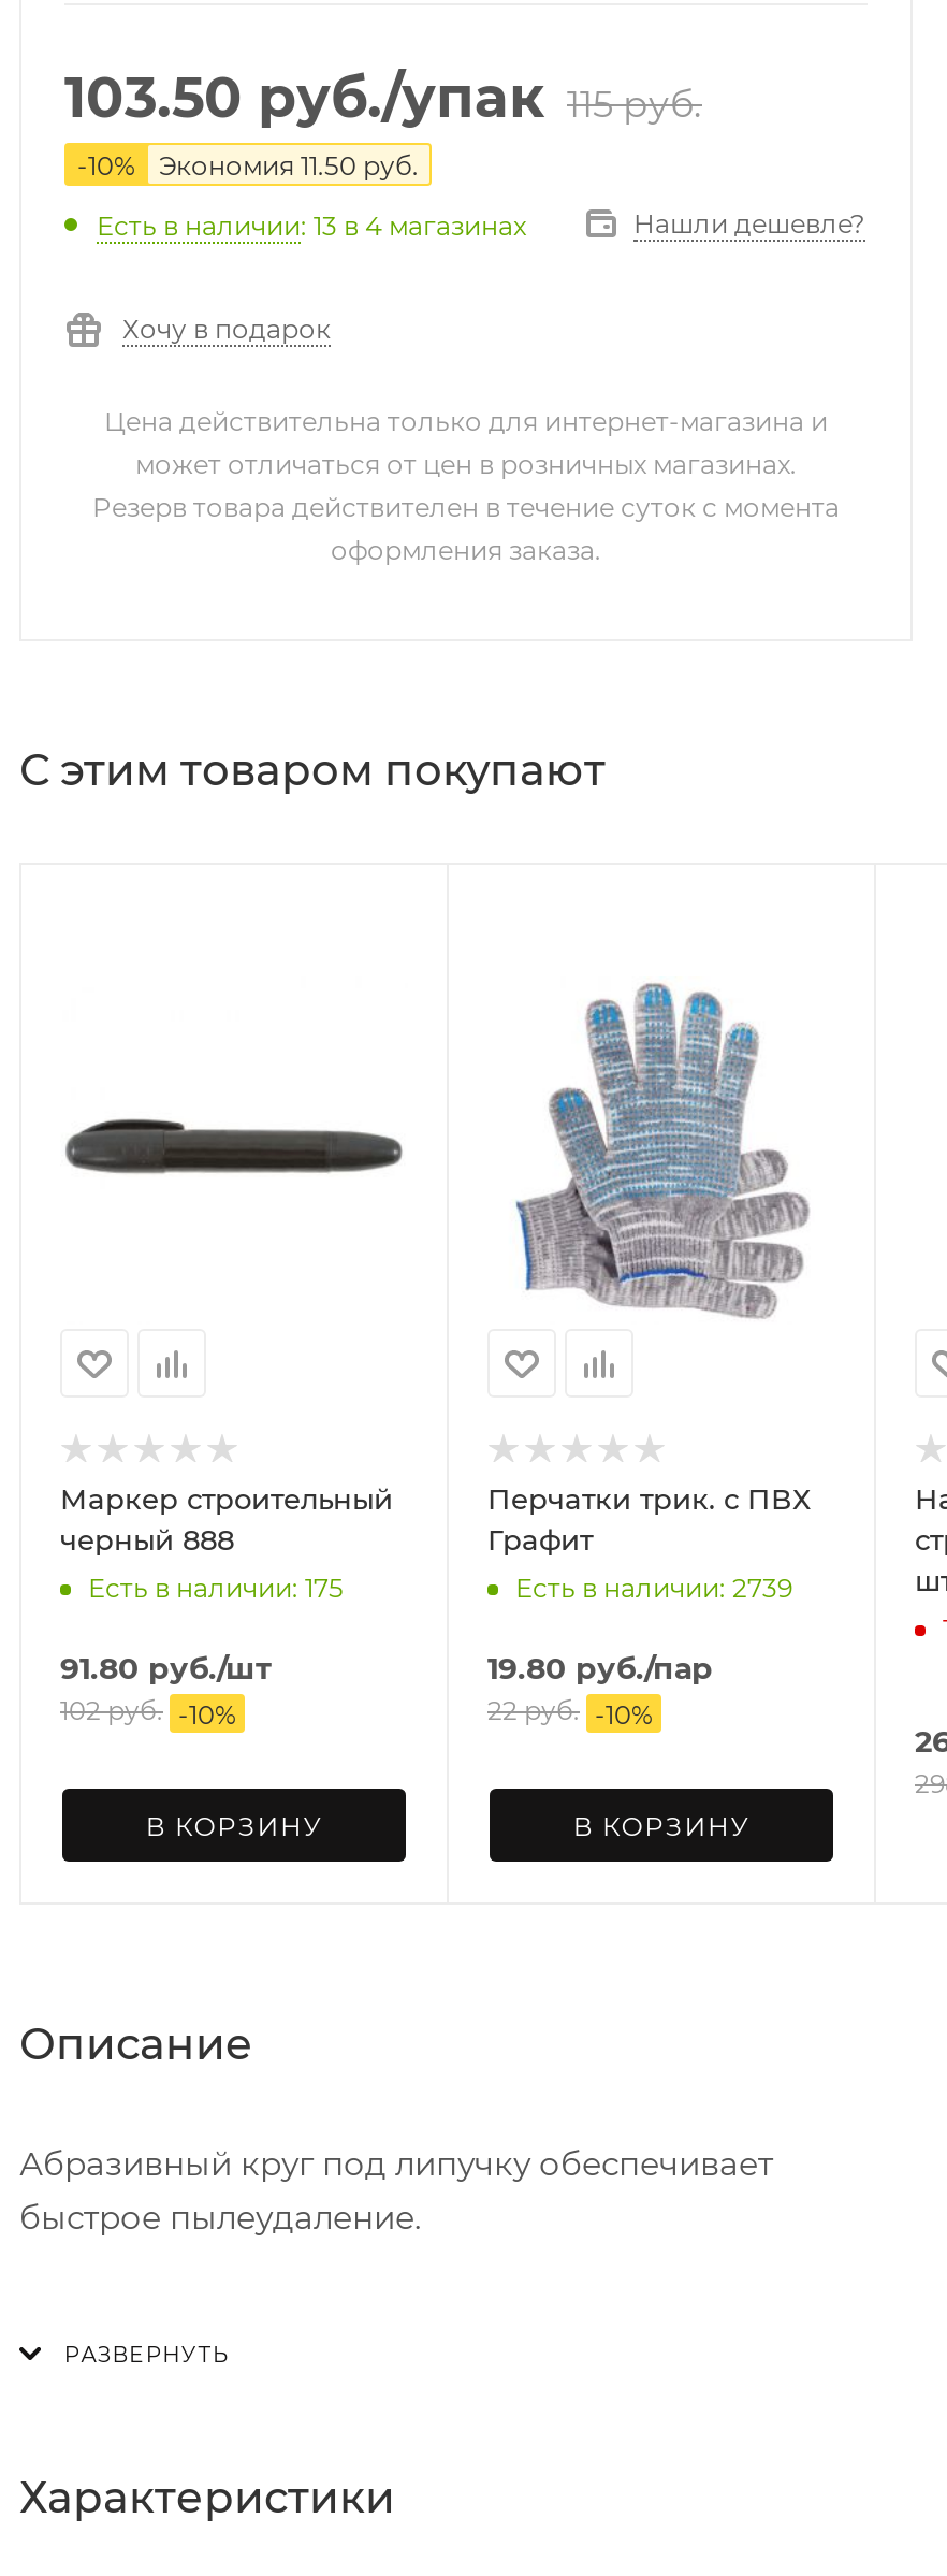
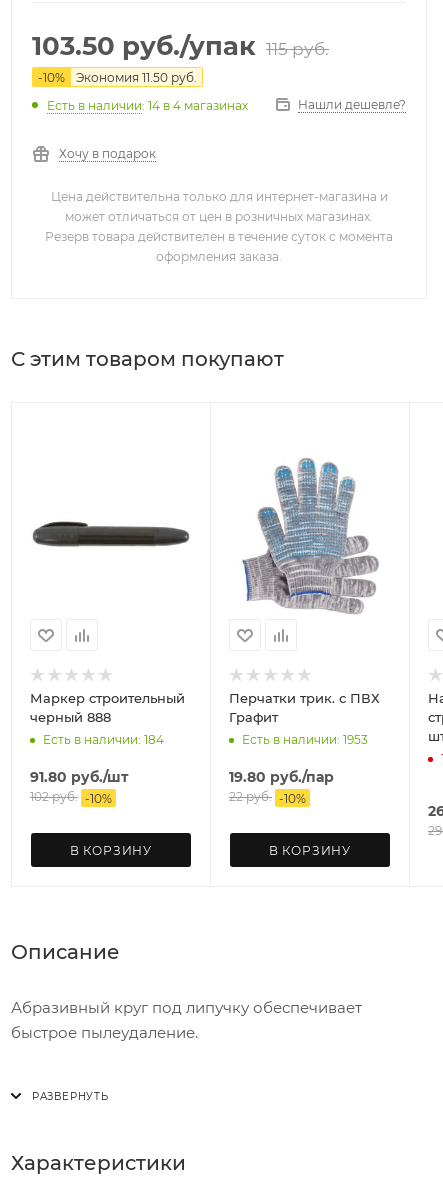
[97,208,526,241] Есть в наличии: 13 в 4 магазинах -> [47,97,248,112] Есть в наличии: 14 в 4 магазинах
[88,1571,344,1603] Есть в наличии: 175 -> [43,732,164,747] Есть в наличии: 184
[515,1571,792,1603] Есть в наличии: 2739 -> [242,732,368,747] Есть в наличии: 1953

